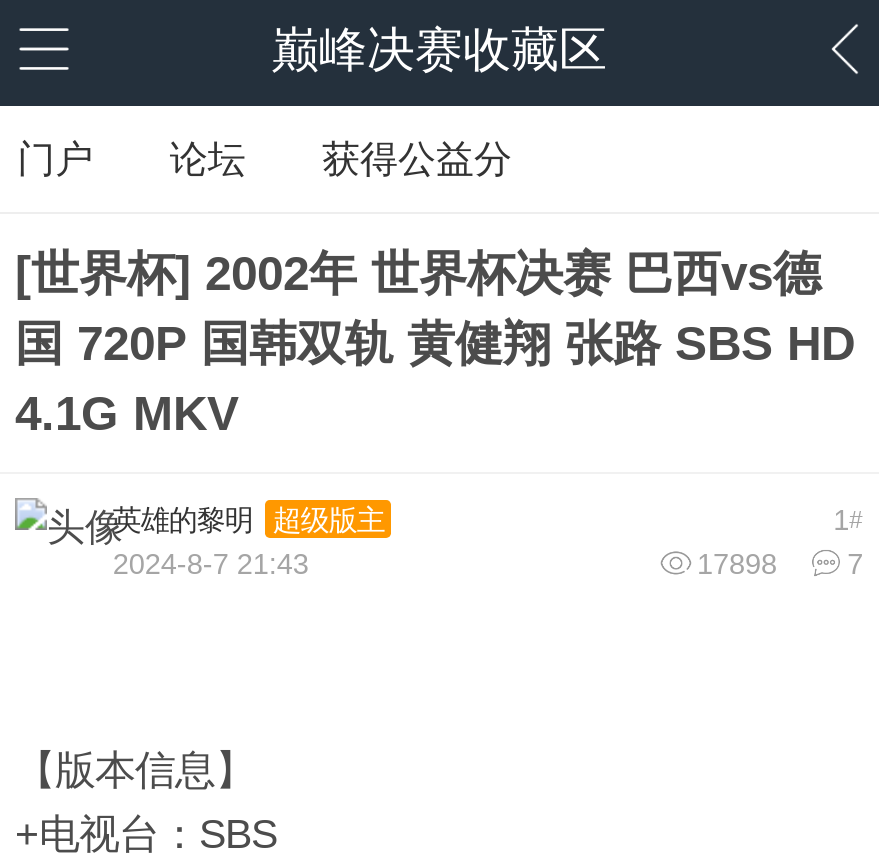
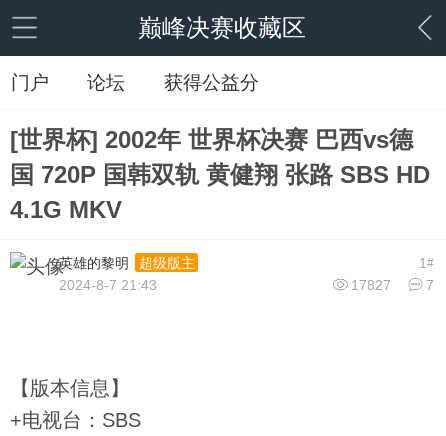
[697,548,863,580] 17898 7 -> [351,277,434,293] 17827 7

